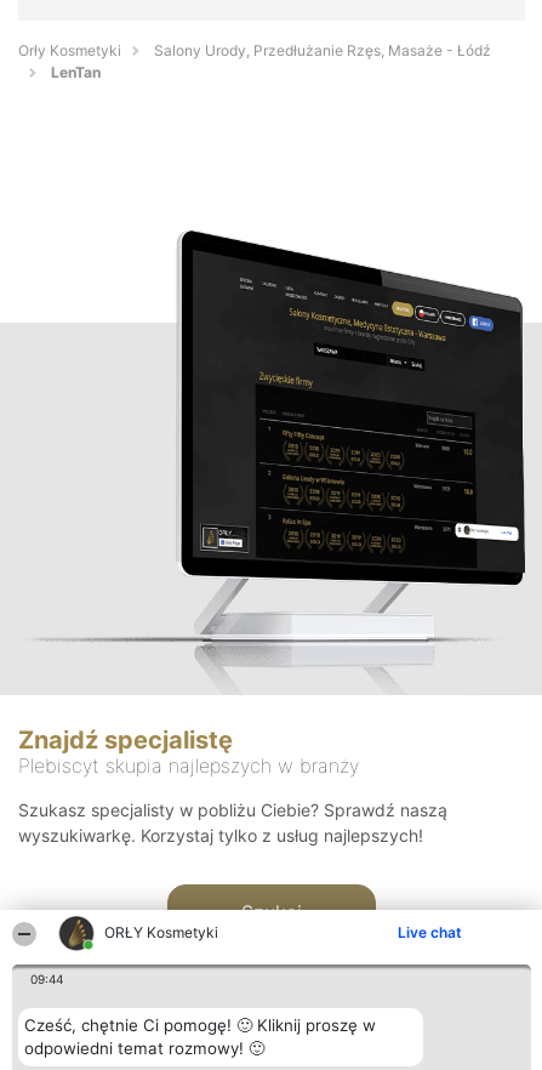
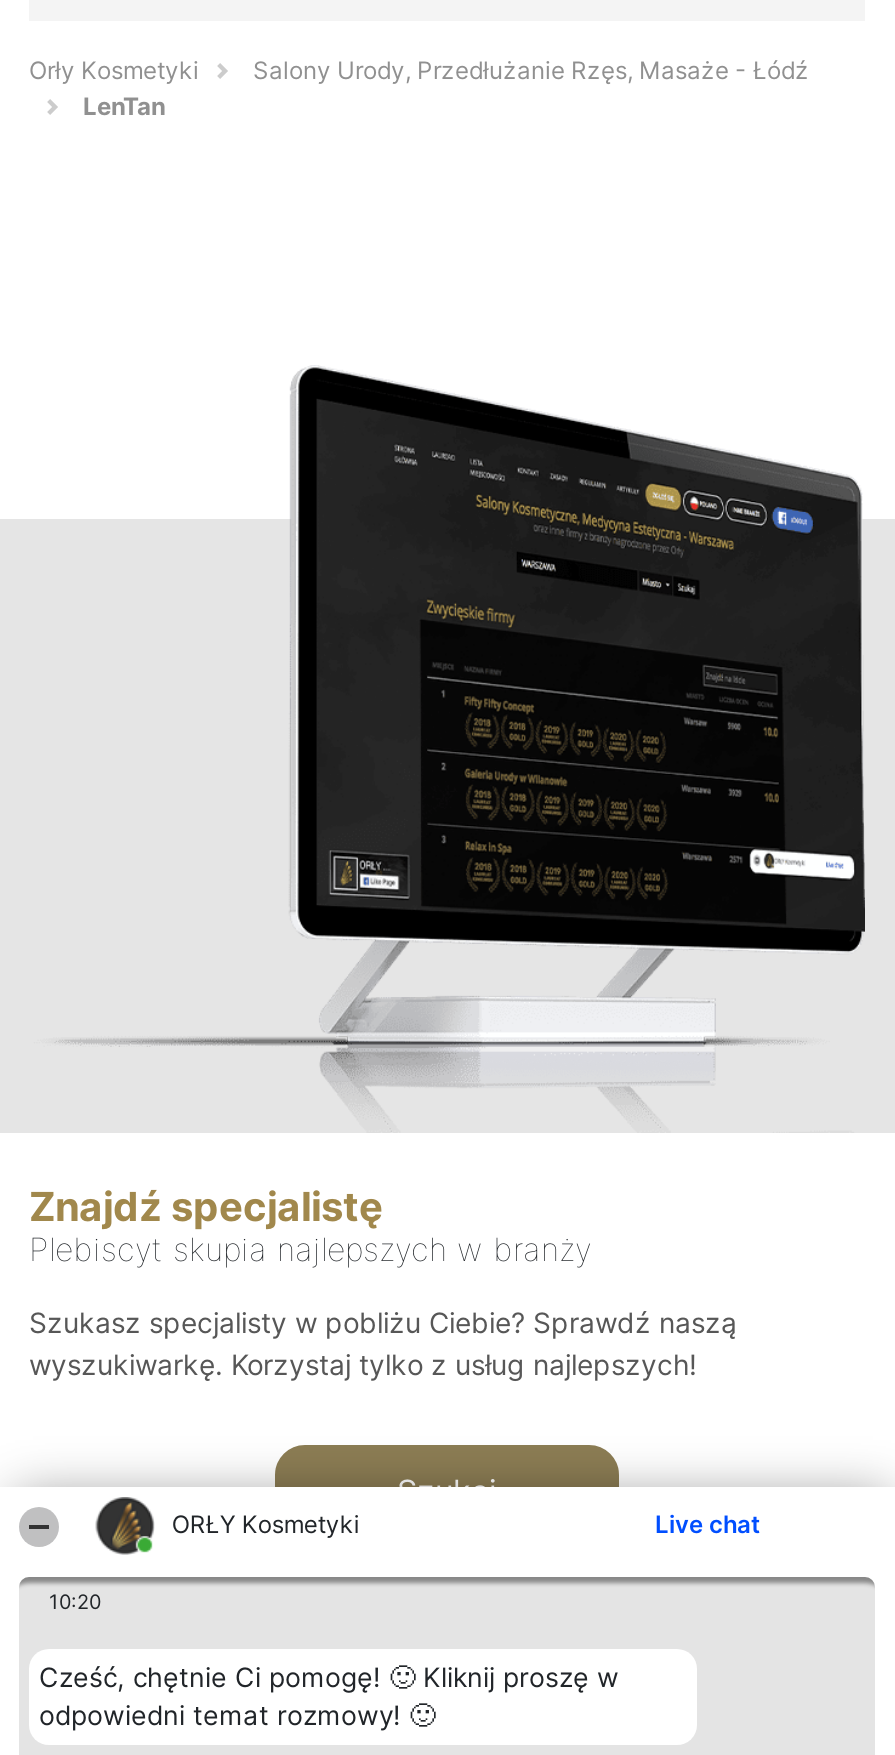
[30,972,63,986] 09:44 -> [49,1589,101,1613] 10:20

